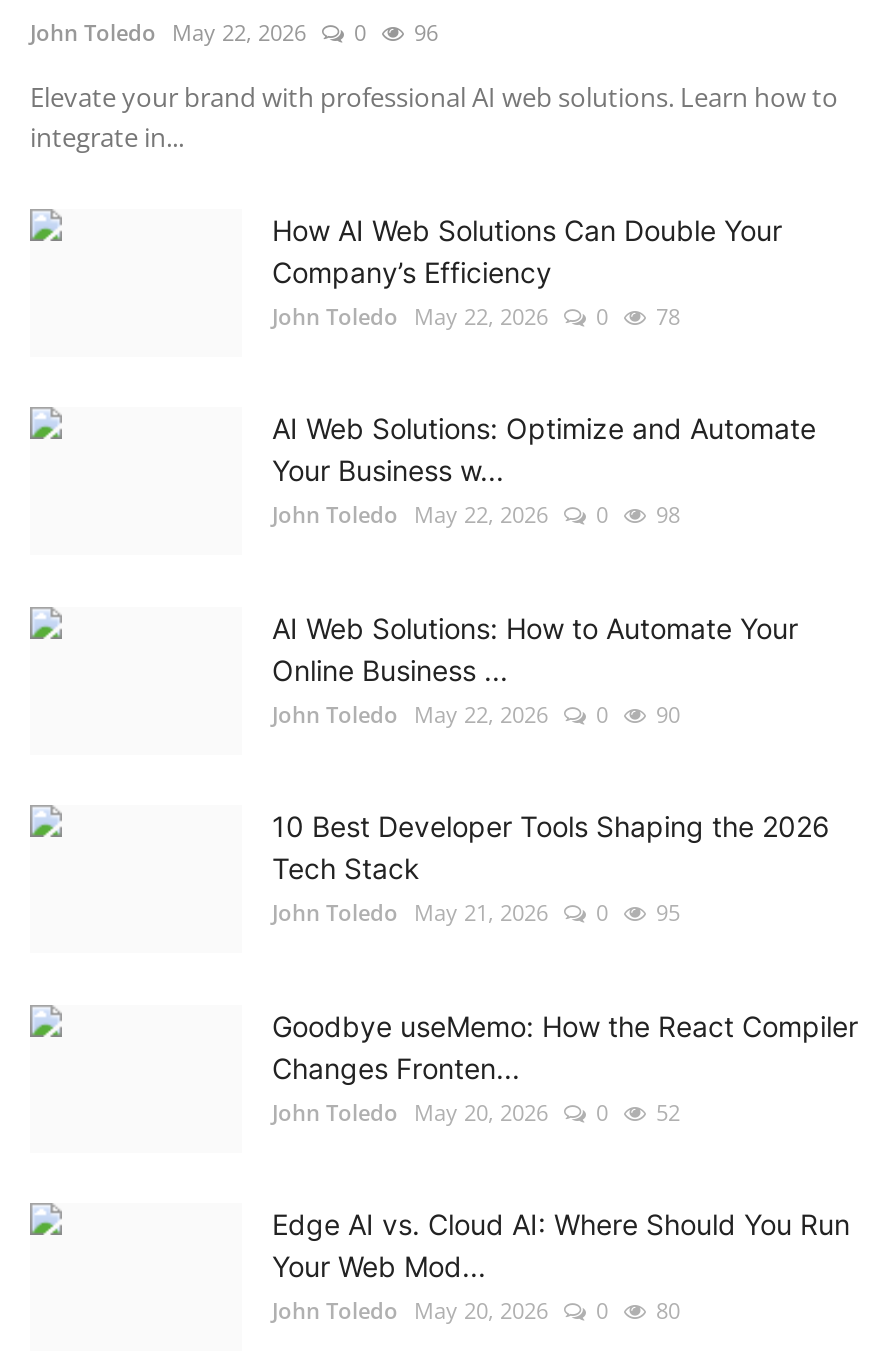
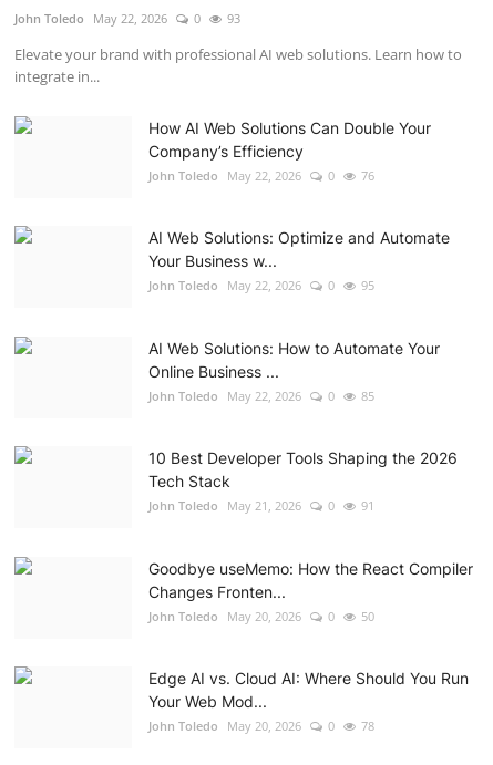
[30,16,438,46] John Toledo May 22, 2026 0 96 -> [14,10,240,26] John Toledo May 22, 2026 0 93
[272,300,680,330] John Toledo May 22, 2026 0 78 -> [148,167,374,183] John Toledo May 22, 2026 0 76
[272,498,680,528] John Toledo May 22, 2026 0 98 -> [148,276,374,293] John Toledo May 22, 2026 0 95
[272,698,680,728] John Toledo May 22, 2026 0 90 -> [148,387,374,404] John Toledo May 22, 2026 0 85
[272,896,680,926] John Toledo May 21, 2026 0 95 -> [148,497,374,513] John Toledo May 21, 2026 0 91
[272,1096,680,1126] John Toledo May 20, 2026 0 52 -> [148,607,374,624] John Toledo May 20, 2026 0 50
[272,1294,680,1324] John Toledo May 20, 2026 0 80 -> [148,717,374,734] John Toledo May 20, 2026 0 78

